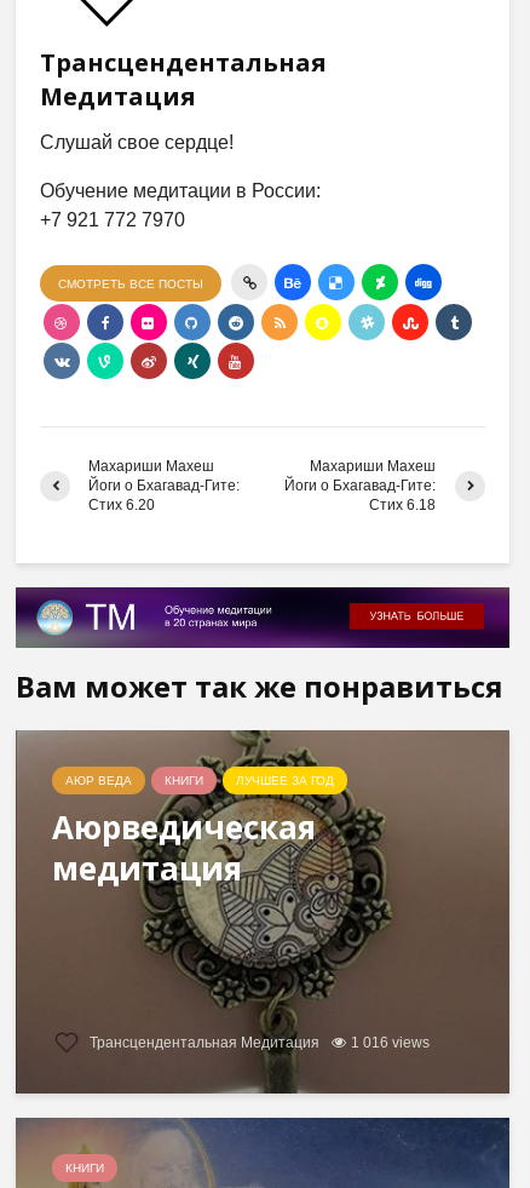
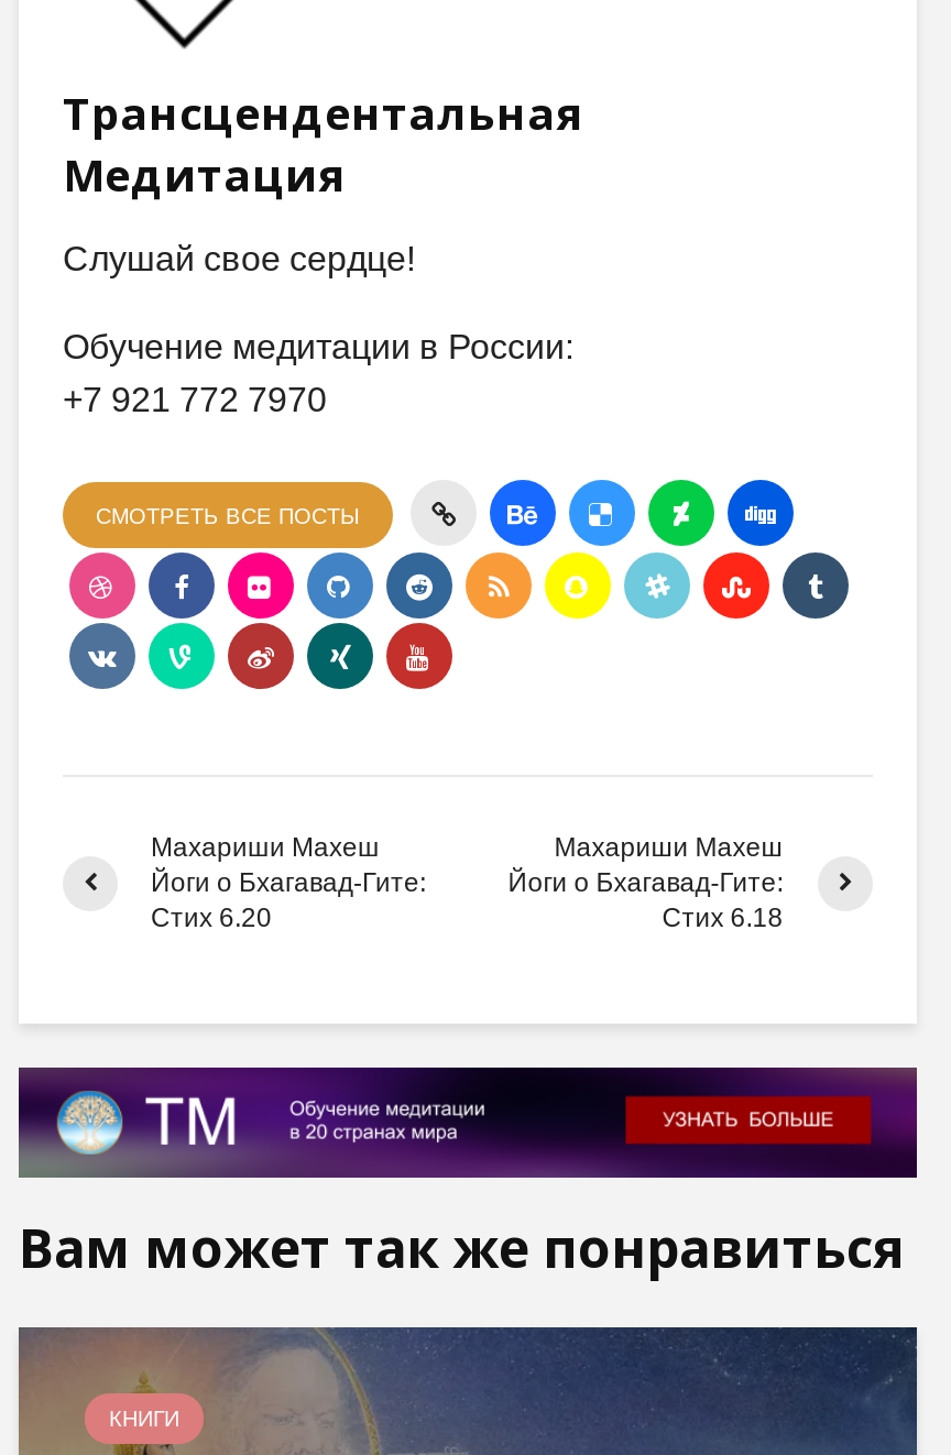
[16,729,509,1095] [image] | АЮР ВЕДА | КНИГИ | ЛУЧШЕЕ ЗА ГОД | Аюрведическая | медитация -> none
[86,1035,430,1052] Трансцендентальная Медитация | 1 016 views -> none

